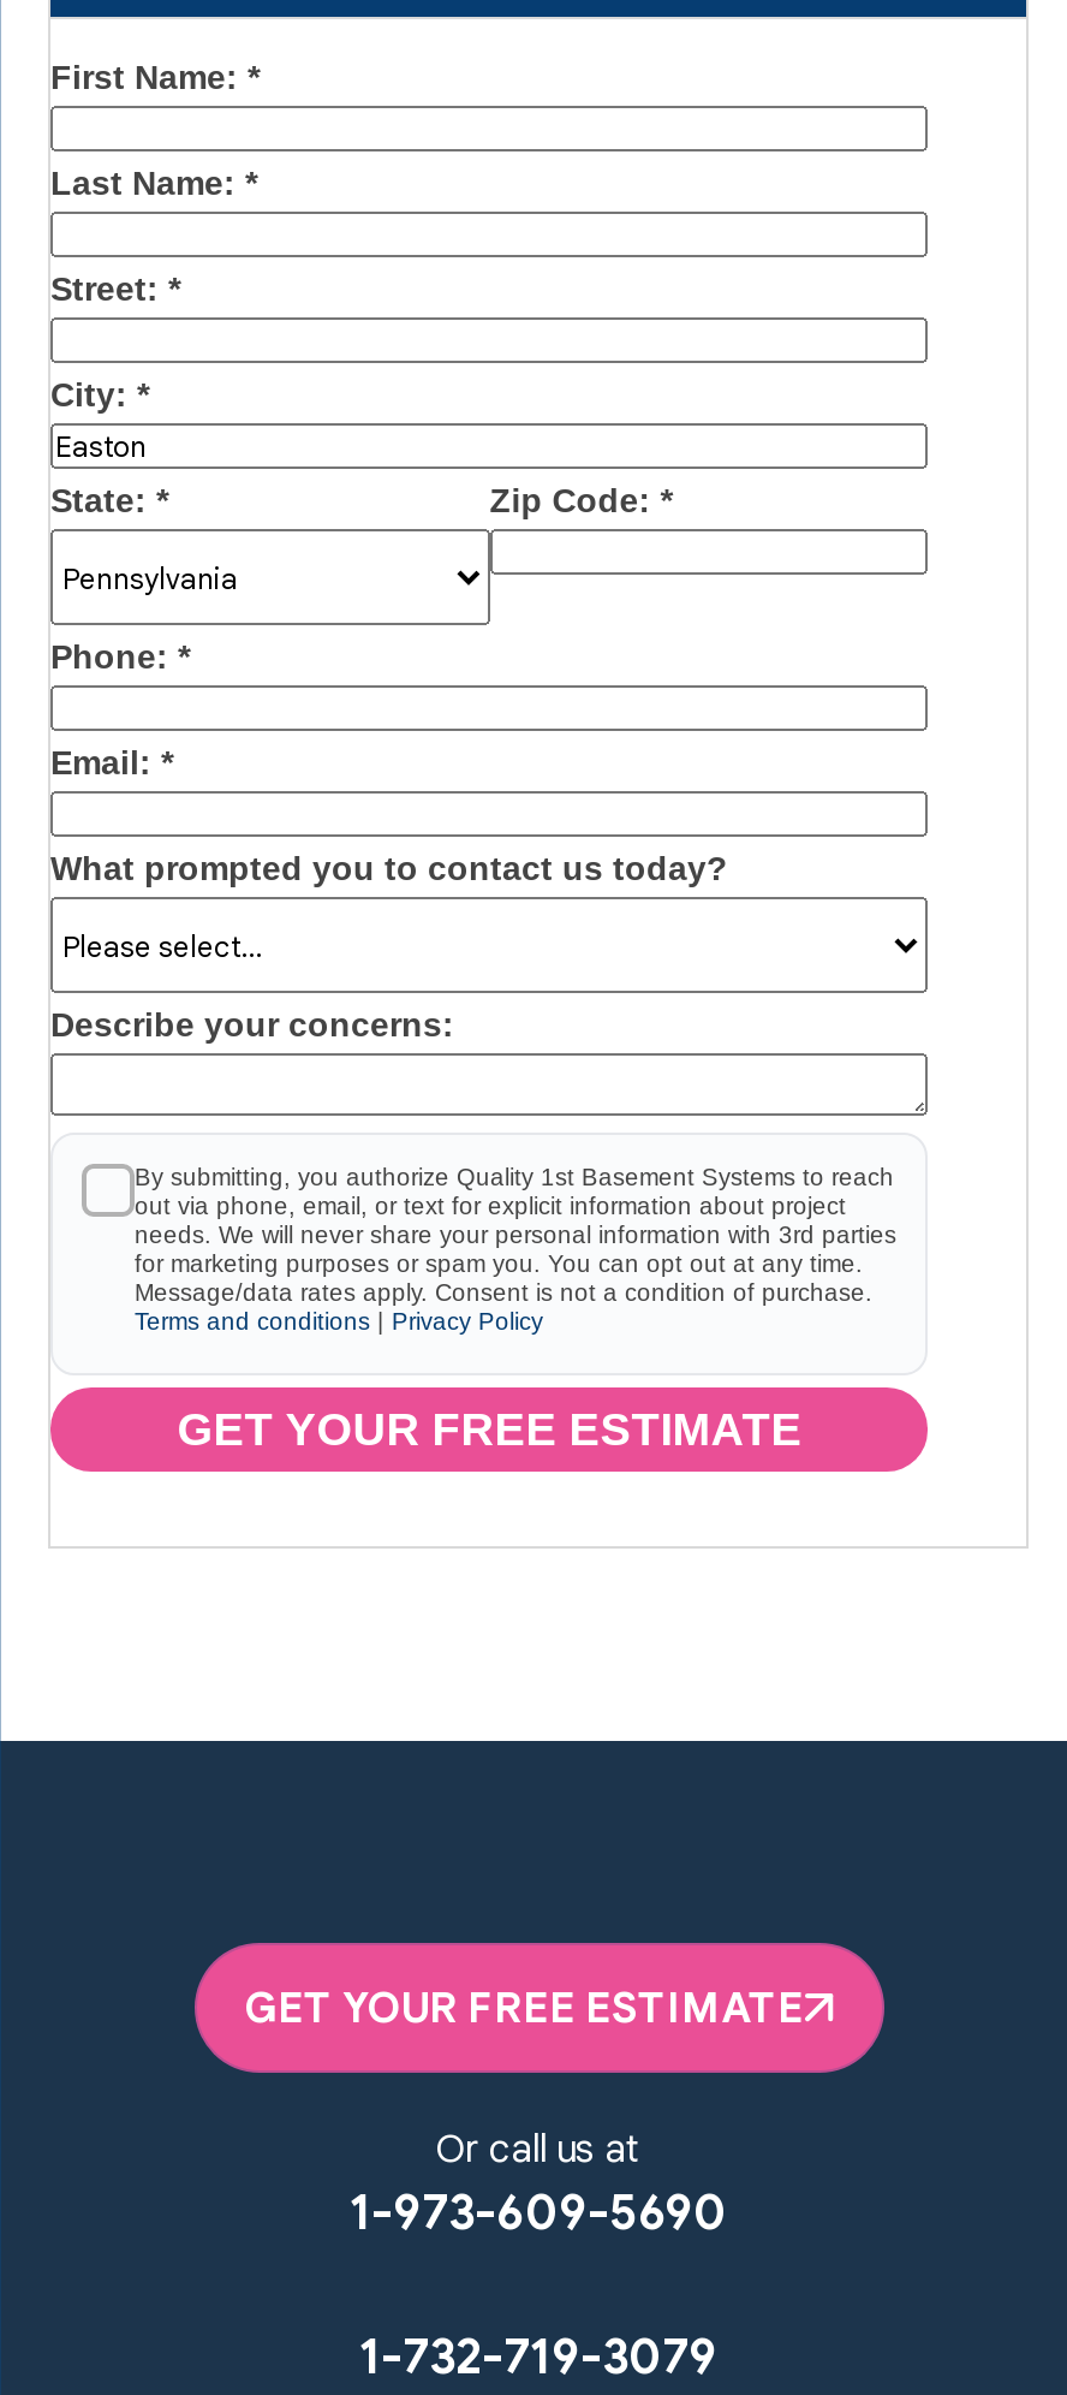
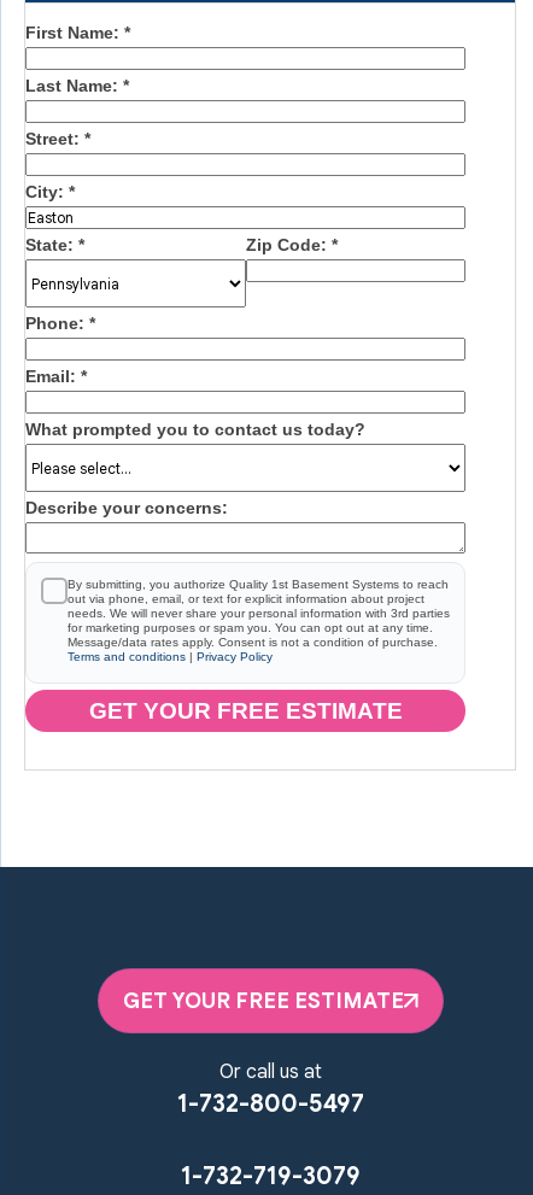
[350,2183,727,2244] 1-973-609-5690 -> [177,1089,364,1119] 1-732-800-5497

